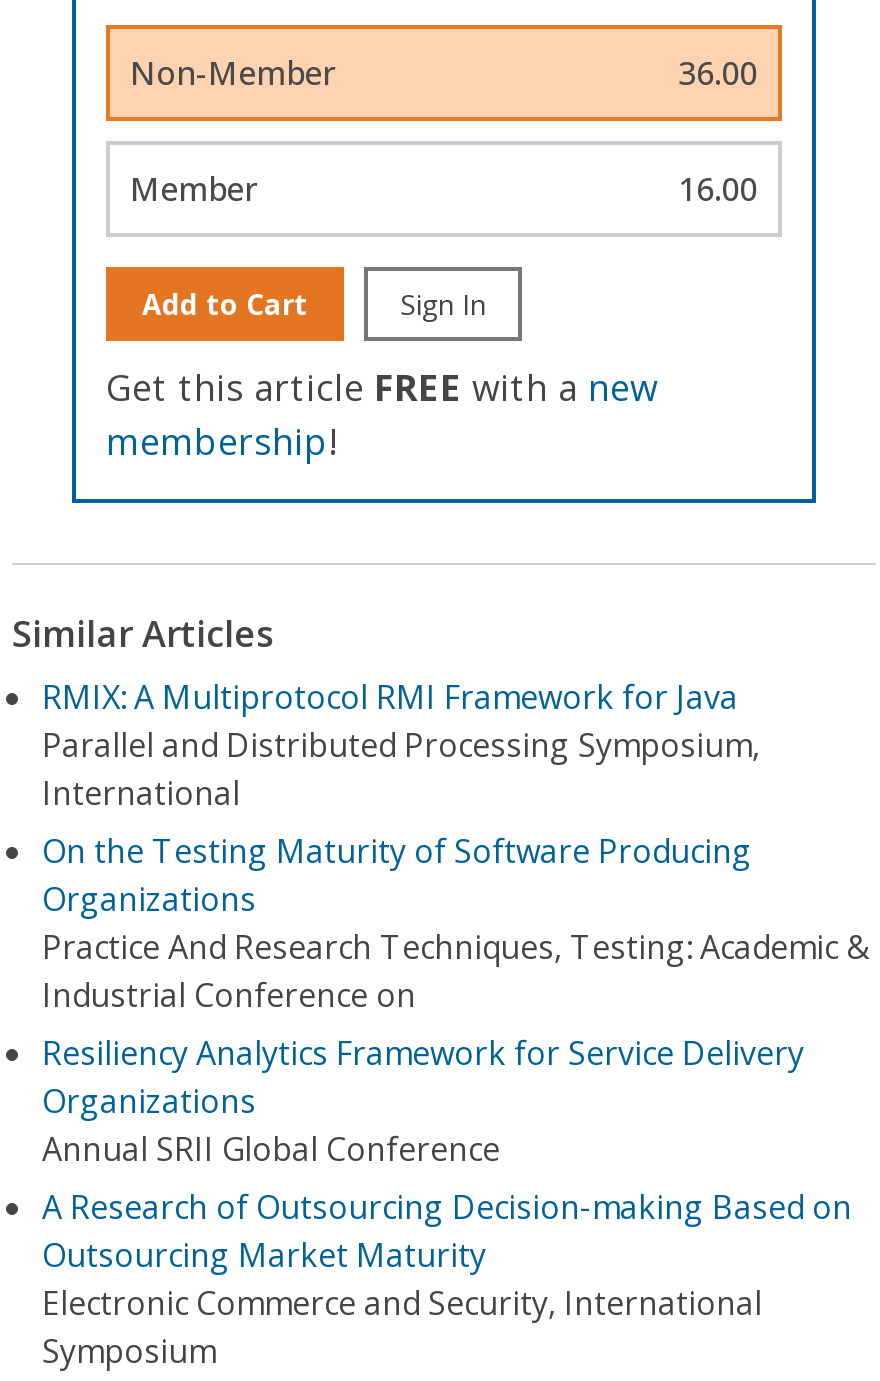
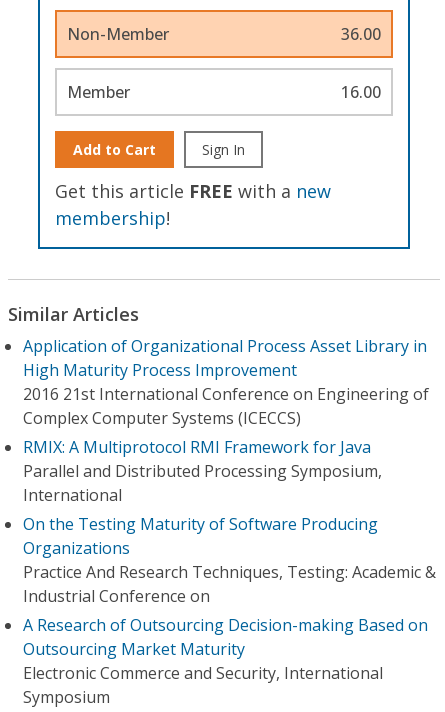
none -> [23,335,429,429] Application of Organizational Process Asset Library in | High Maturity Process Improvement | 2016 21st International Conference on Engineering of | Complex Computer Systems (ICECCS)
moved [42,675,868,1017] -> [23,436,436,607]: RMIX: A Multiprotocol RMI Framework for Java | Parallel and Distributed Processing Symposium, | International | On the Testing Maturity of Software Producing | Organizations | Practice And Research Techniques, Testing: Academic & | Industrial Conference on
[42,1031,804,1171] Resiliency Analytics Framework for Service Delivery | Organizations | Annual SRII Global Conference -> none

